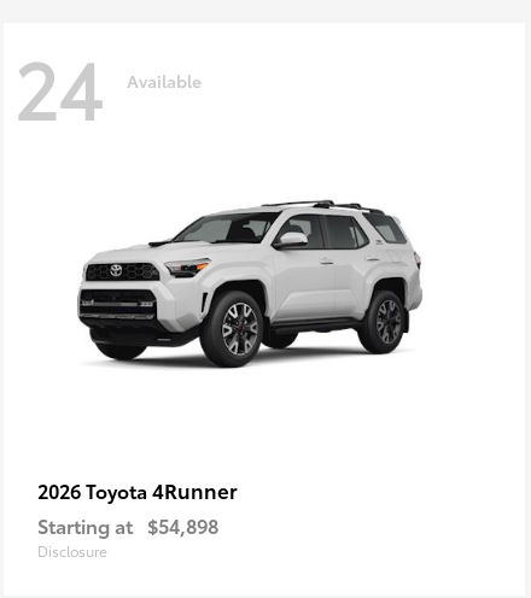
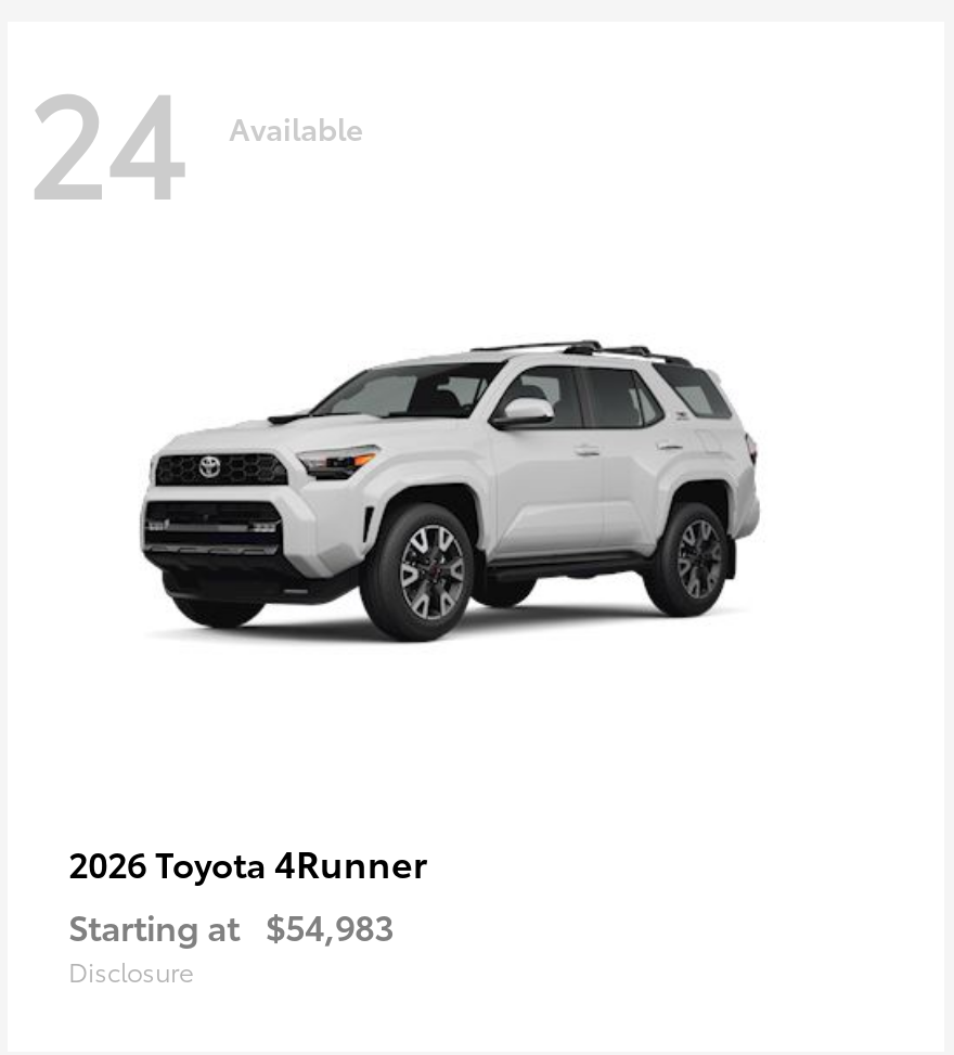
[37,511,218,539] Starting at $54,898 -> [68,899,394,949] Starting at $54,983

